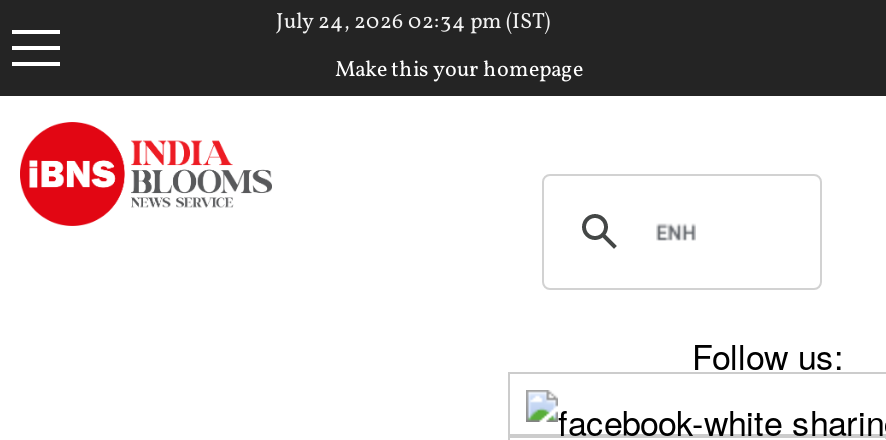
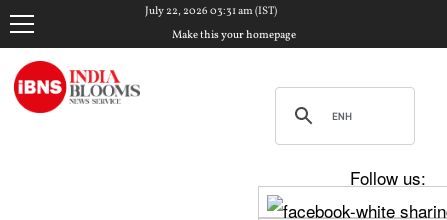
[276,8,550,38] July 24, 2026 02:34 pm (IST) -> [144,4,276,19] July 22, 2026 03:31 am (IST)

